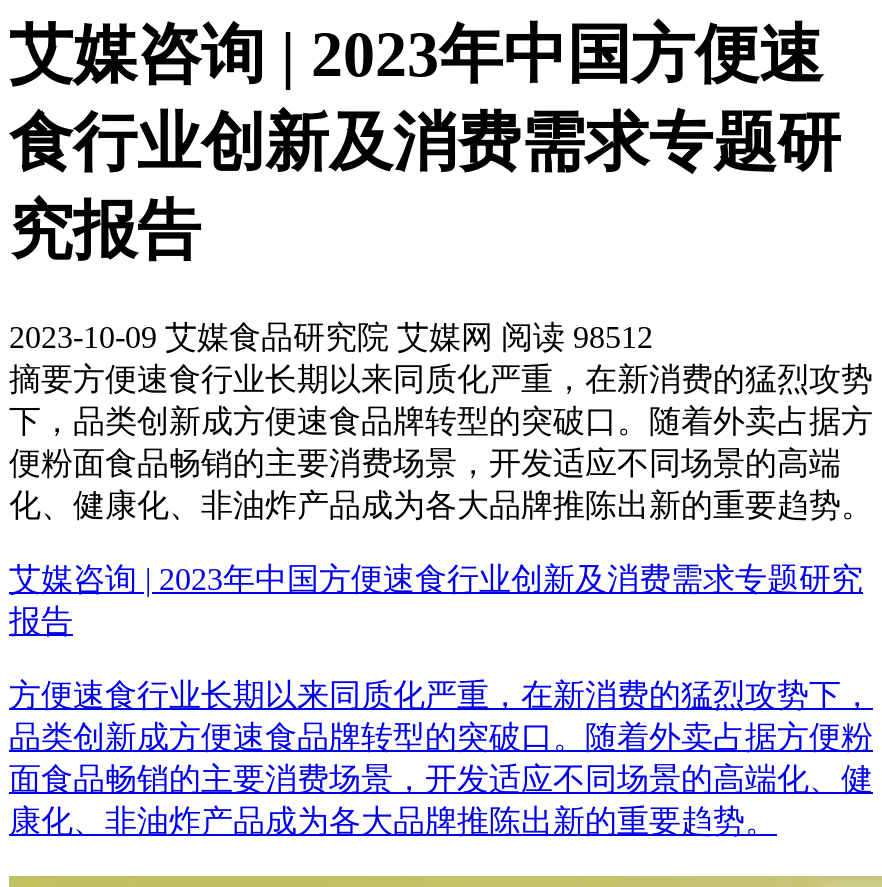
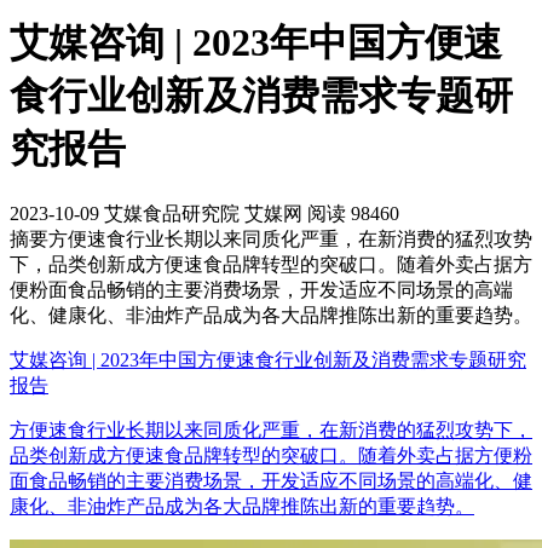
[9,321,653,355] 2023-10-09 艾媒食品研究院 艾媒网 阅读 98512 -> [10,204,399,224] 2023-10-09 艾媒食品研究院 艾媒网 阅读 98460

